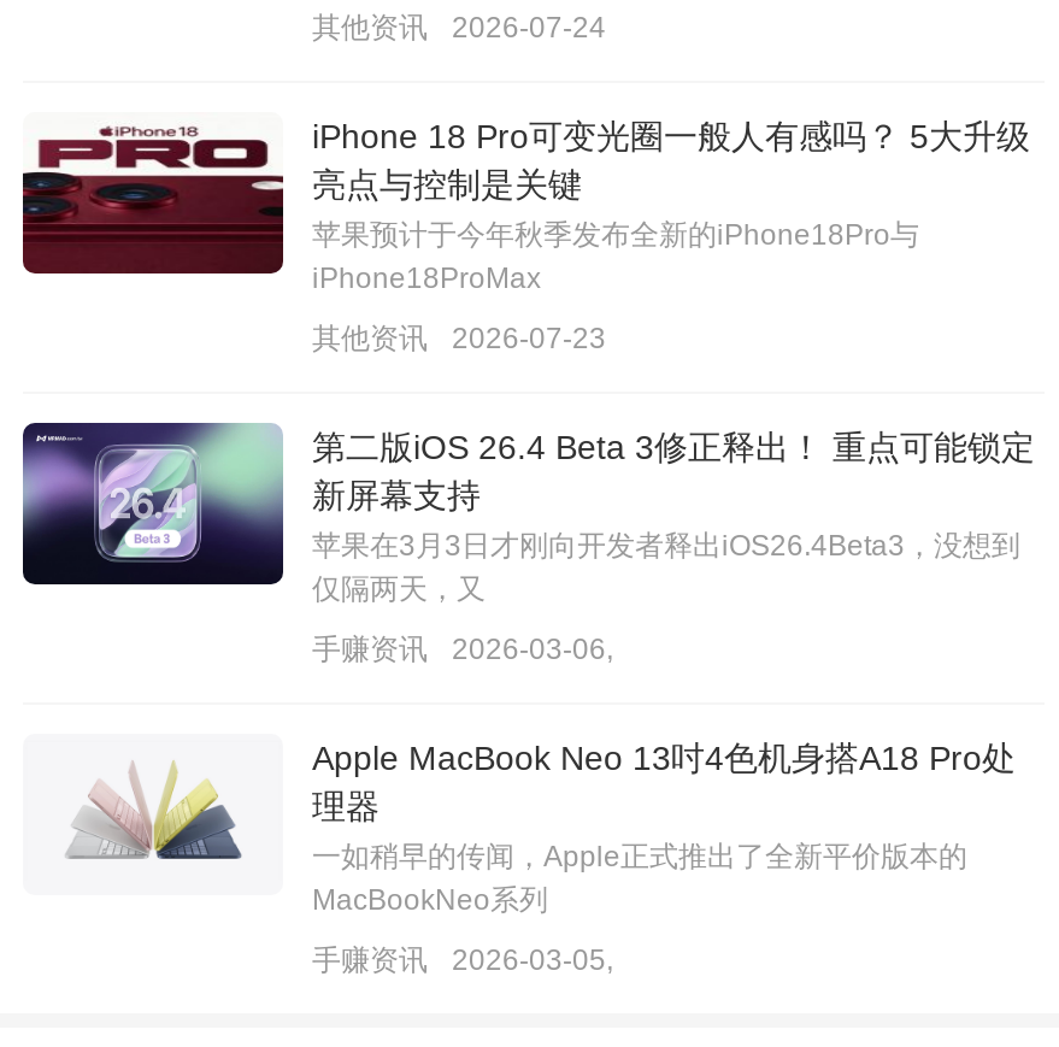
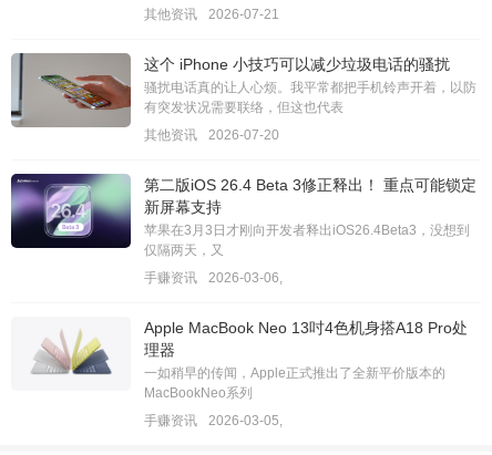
[312,11,606,45] 其他资讯 2026-07-24 -> [144,7,279,22] 其他资讯 2026-07-21
[20,117,1030,296] [image] | iPhone 18 Pro可变光圈一般人有感吗？ 5大升级 | 亮点与控制是关键 | 苹果预计于今年秋季发布全新的iPhone18Pro与 | iPhone18ProMax -> [10,52,476,126] [image] | 这个 iPhone 小技巧可以减少垃圾电话的骚扰 | 骚扰电话真的让人心烦。我平常都把手机铃声开着，以防 | 有突发状况需要联络，但这也代表
[312,322,606,356] 其他资讯 2026-07-23 -> [144,128,279,143] 其他资讯 2026-07-20

